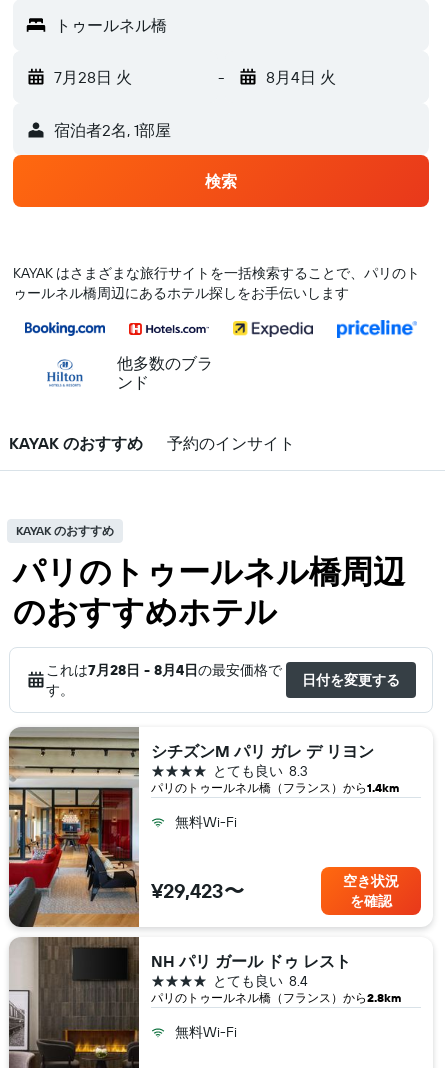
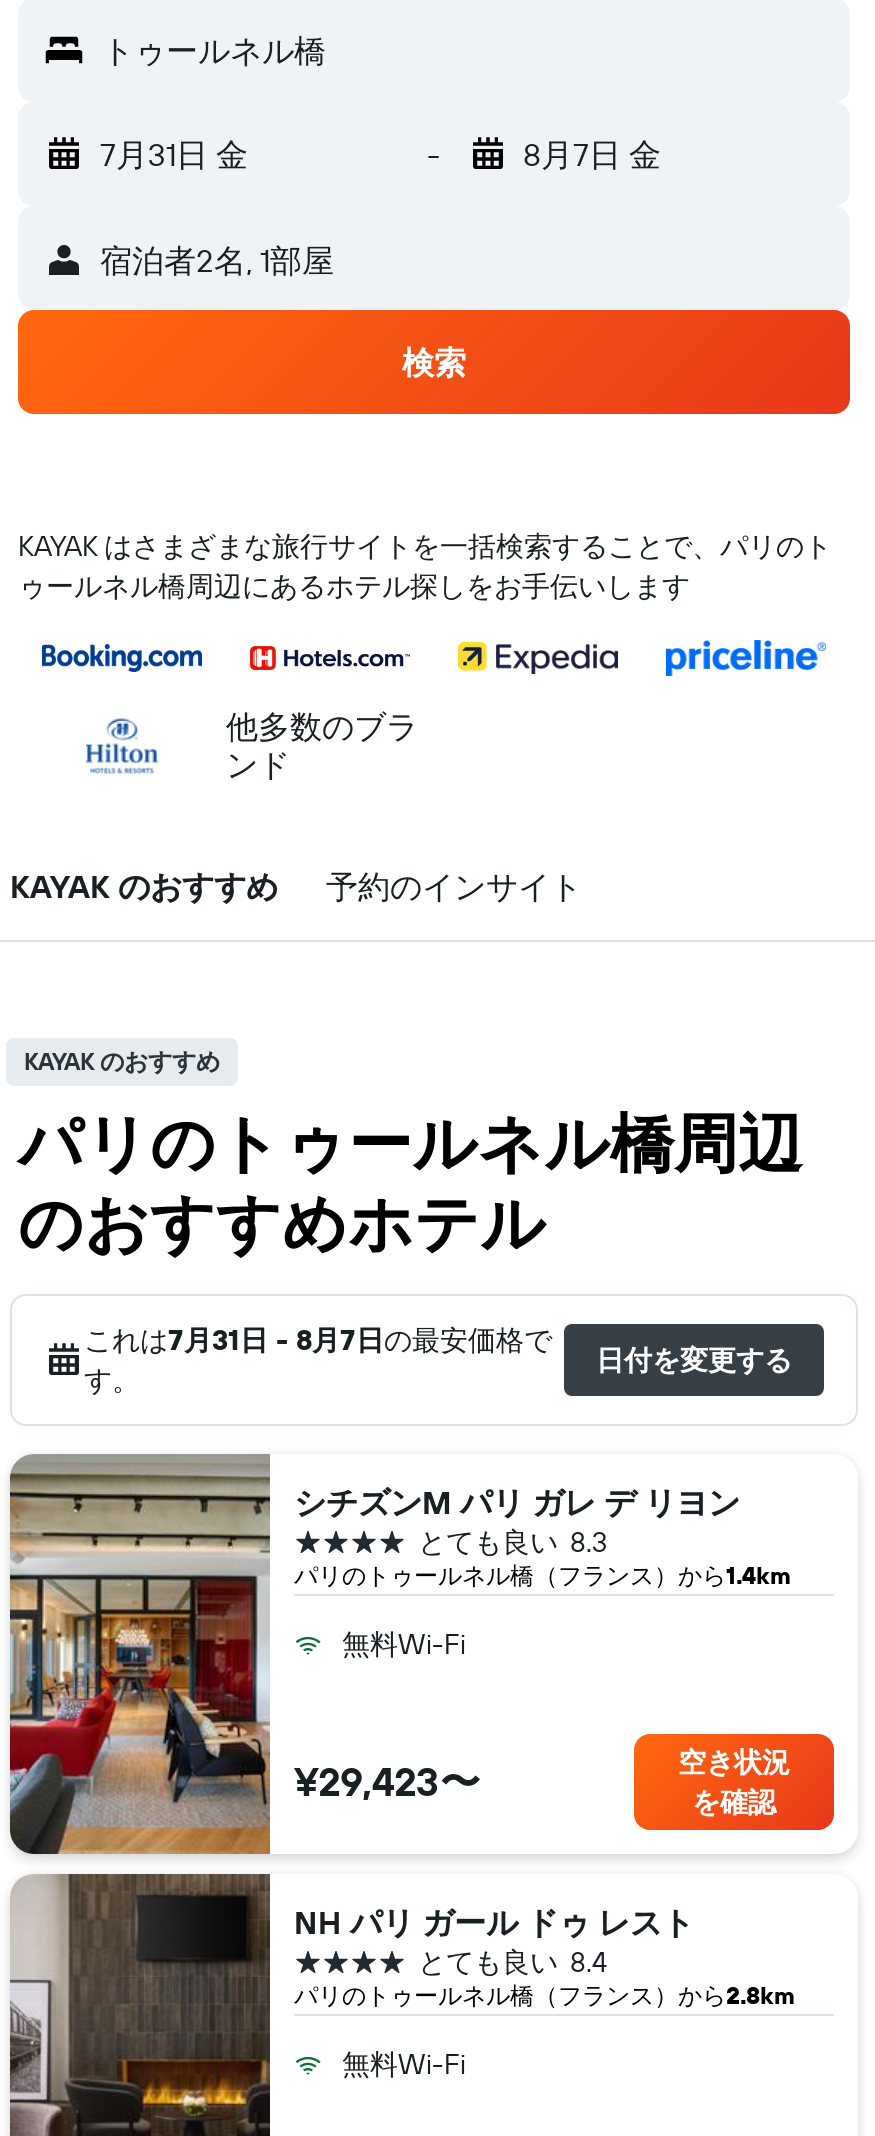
[54,67,132,87] 7月28日 火 -> [100,134,248,174] 7月31日 金
[265,67,335,87] 8月4日 火 -> [523,134,661,174] 8月7日 金
[46,661,282,679] これは7月28日 - 8月4日の最安価格で -> [84,1322,552,1358] これは7月31日 - 8月7日の最安価格で

